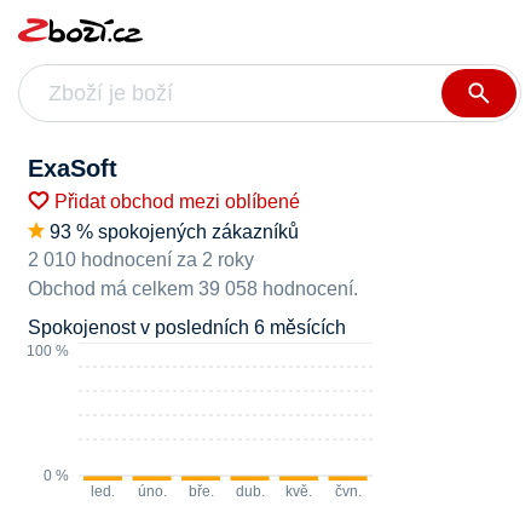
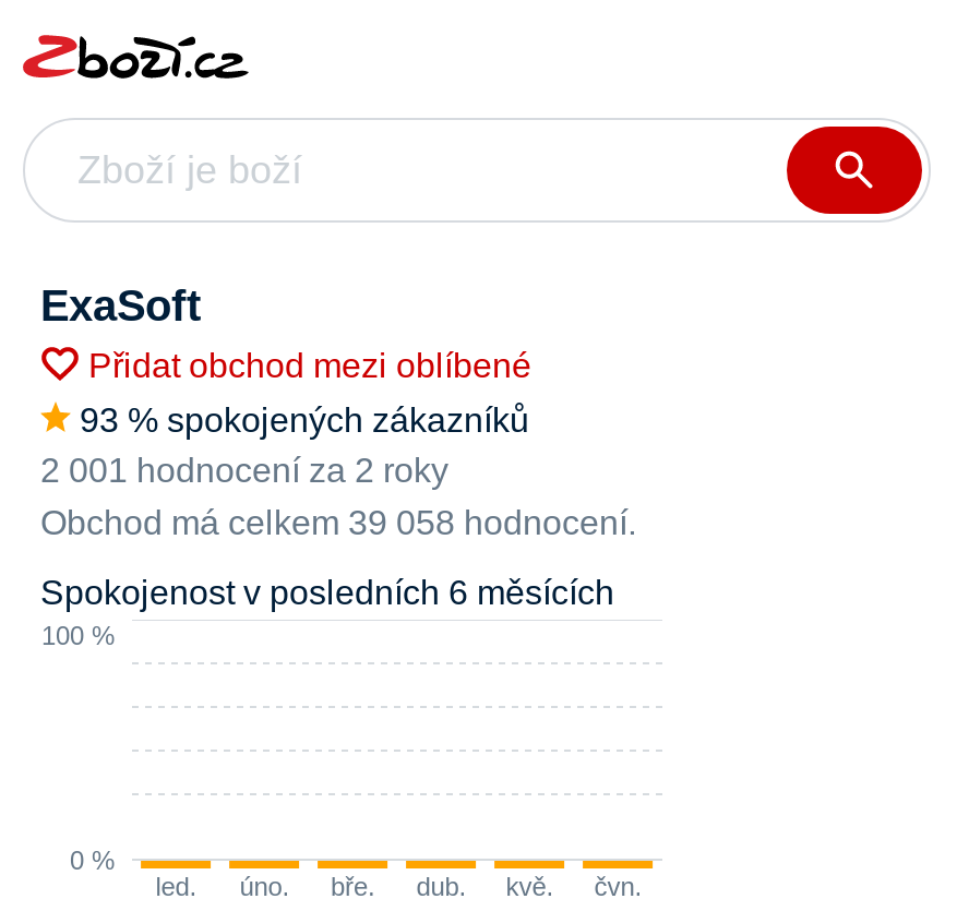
[28,249,254,270] 2 010 hodnocení za 2 roky -> [40,452,448,489] 2 001 hodnocení za 2 roky

